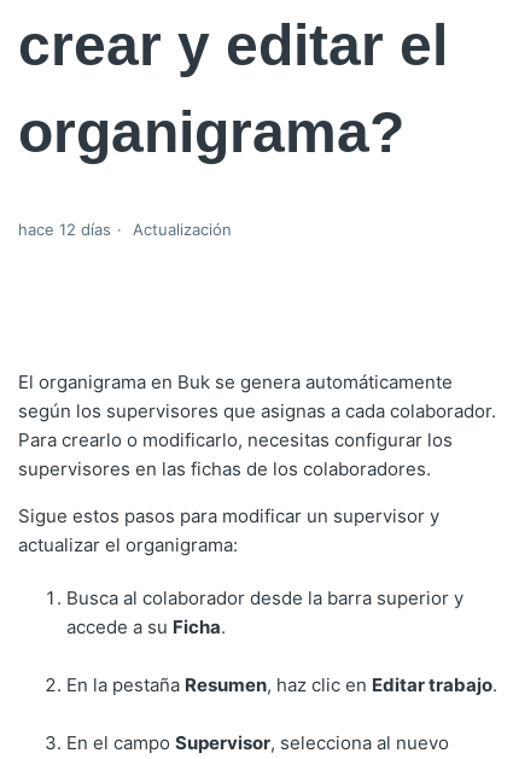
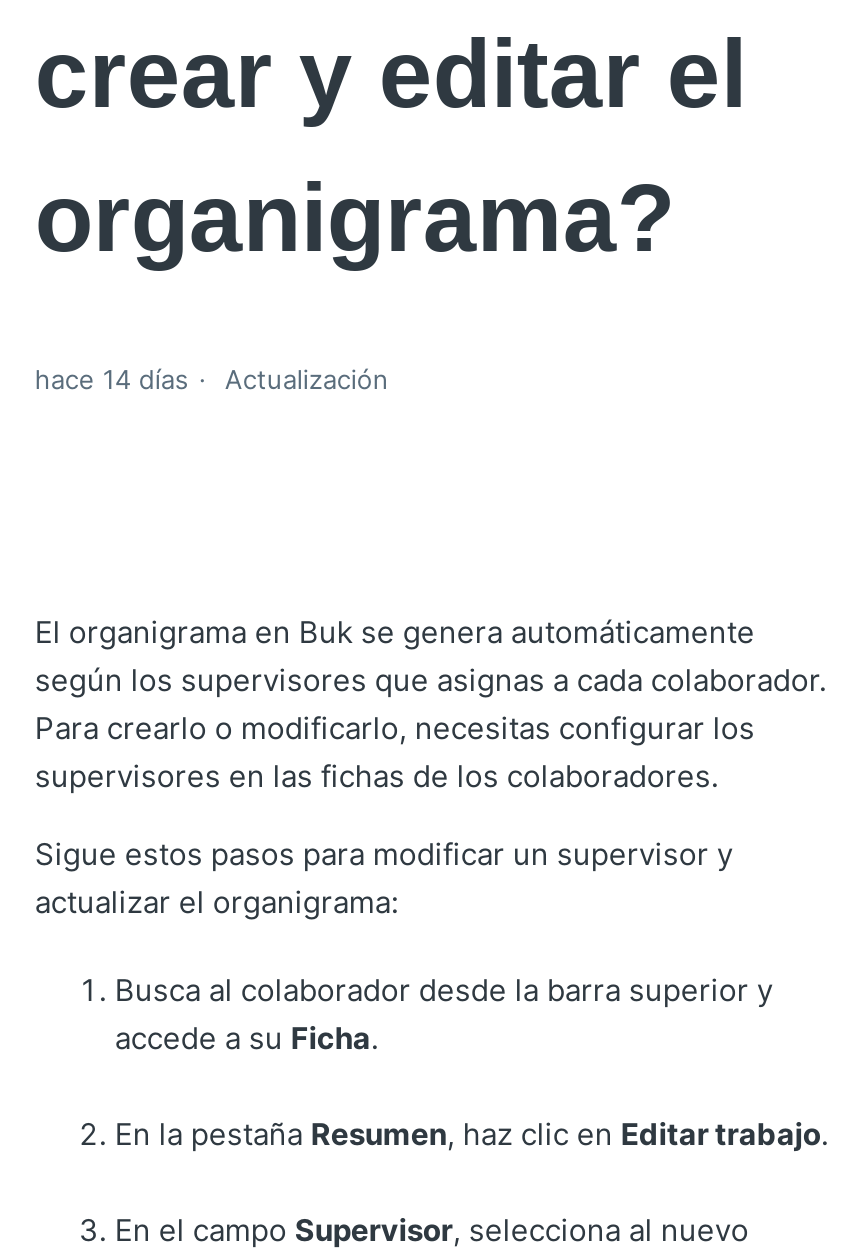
[19,220,232,239] hace 12 días Actualización -> [35,363,389,395] hace 14 días Actualización

